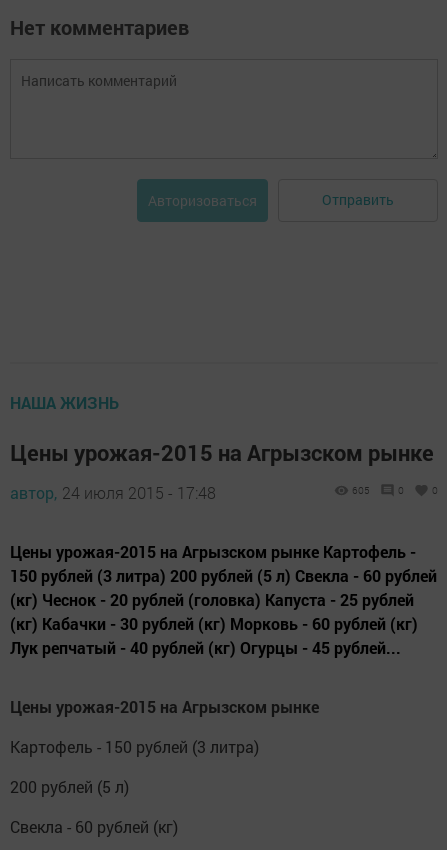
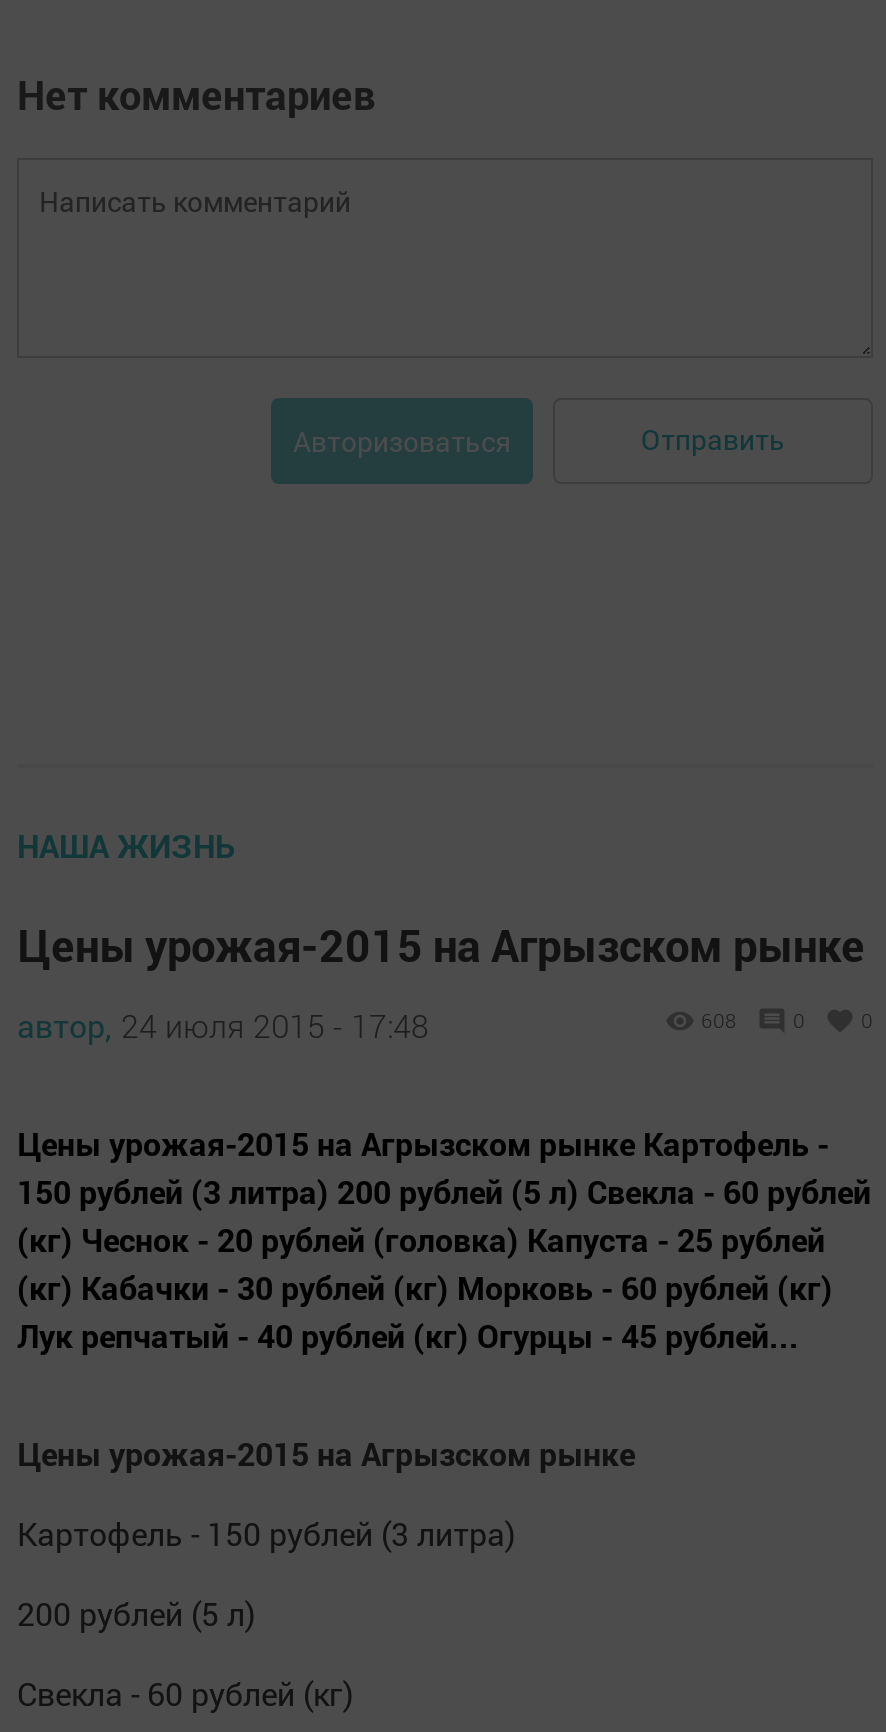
[352,484,370,497] 605 -> [701,1008,737,1034] 608

